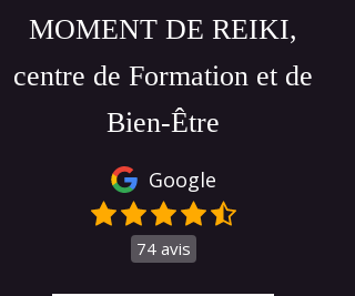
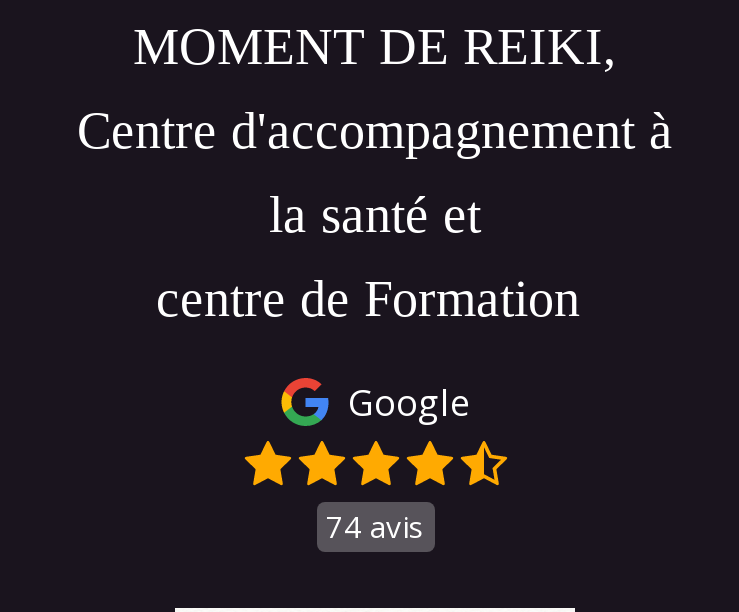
[13,60,313,139] centre de Formation et de | Bien-Être -> [77,103,673,329] Centre d'accompagnement à | la santé et | centre de Formation

